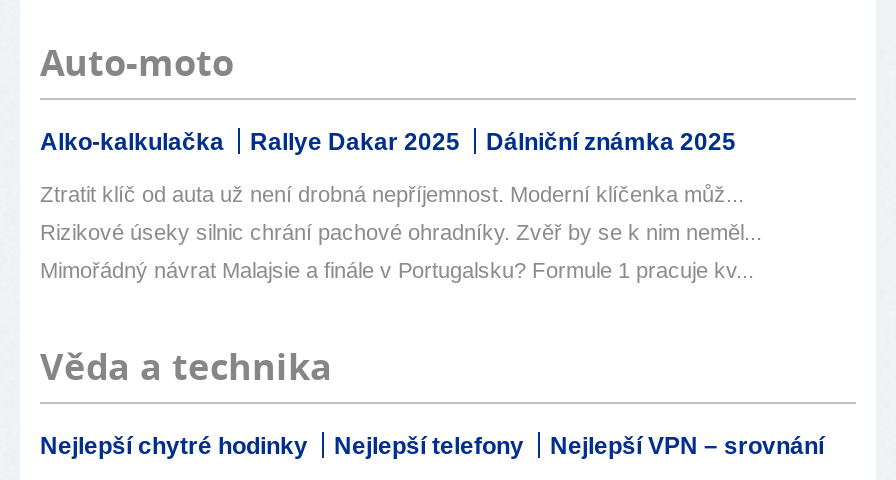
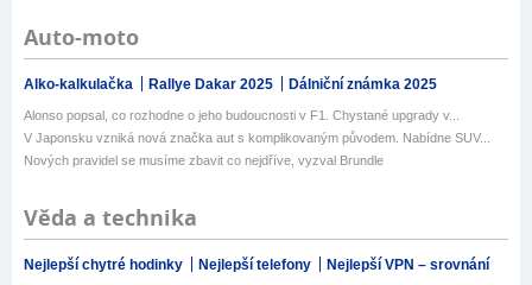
[40,182,744,206] Ztratit klíč od auta už není drobná nepříjemnost. Moderní klíčenka můž... -> [24,108,460,122] Alonso popsal, co rozhodne o jeho budoucnosti v F1. Chystané upgrady v...
[40,220,762,244] Rizikové úseky silnic chrání pachové ohradníky. Zvěř by se k nim neměl... -> [24,131,490,145] V Japonsku vzniká nová značka aut s komplikovaným původem. Nabídne SUV...
[40,258,754,282] Mimořádný návrat Malajsie a finále v Portugalsku? Formule 1 pracuje kv... -> [24,153,384,168] Nových pravidel se musíme zbavit co nejdříve, vyzval Brundle

